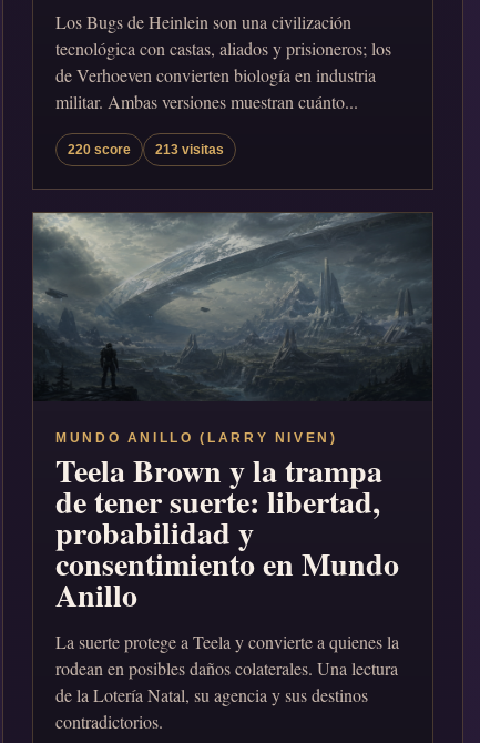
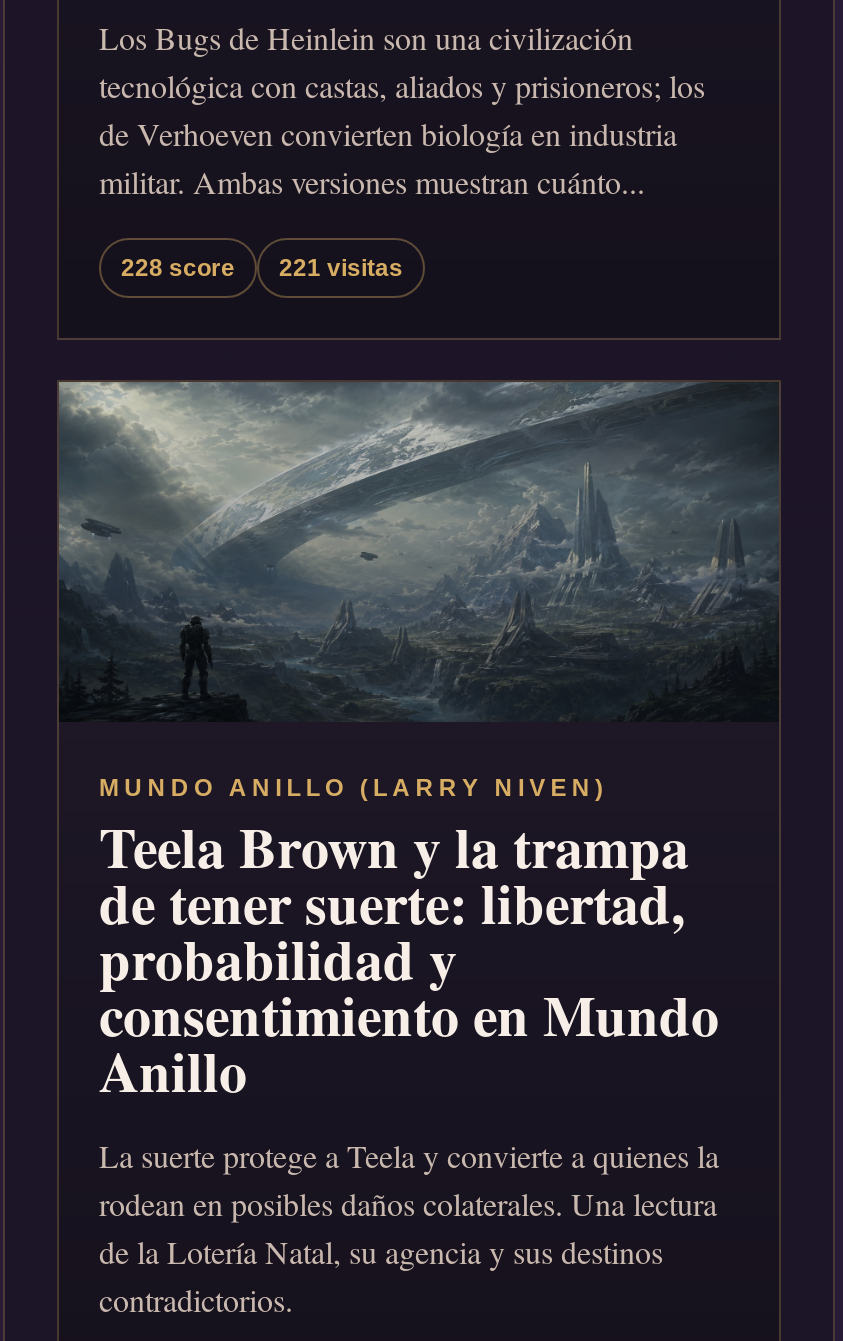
[68,142,131,157] 220 score -> [121,254,235,282] 228 score
[155,142,224,157] 213 visitas -> [279,254,403,282] 221 visitas

